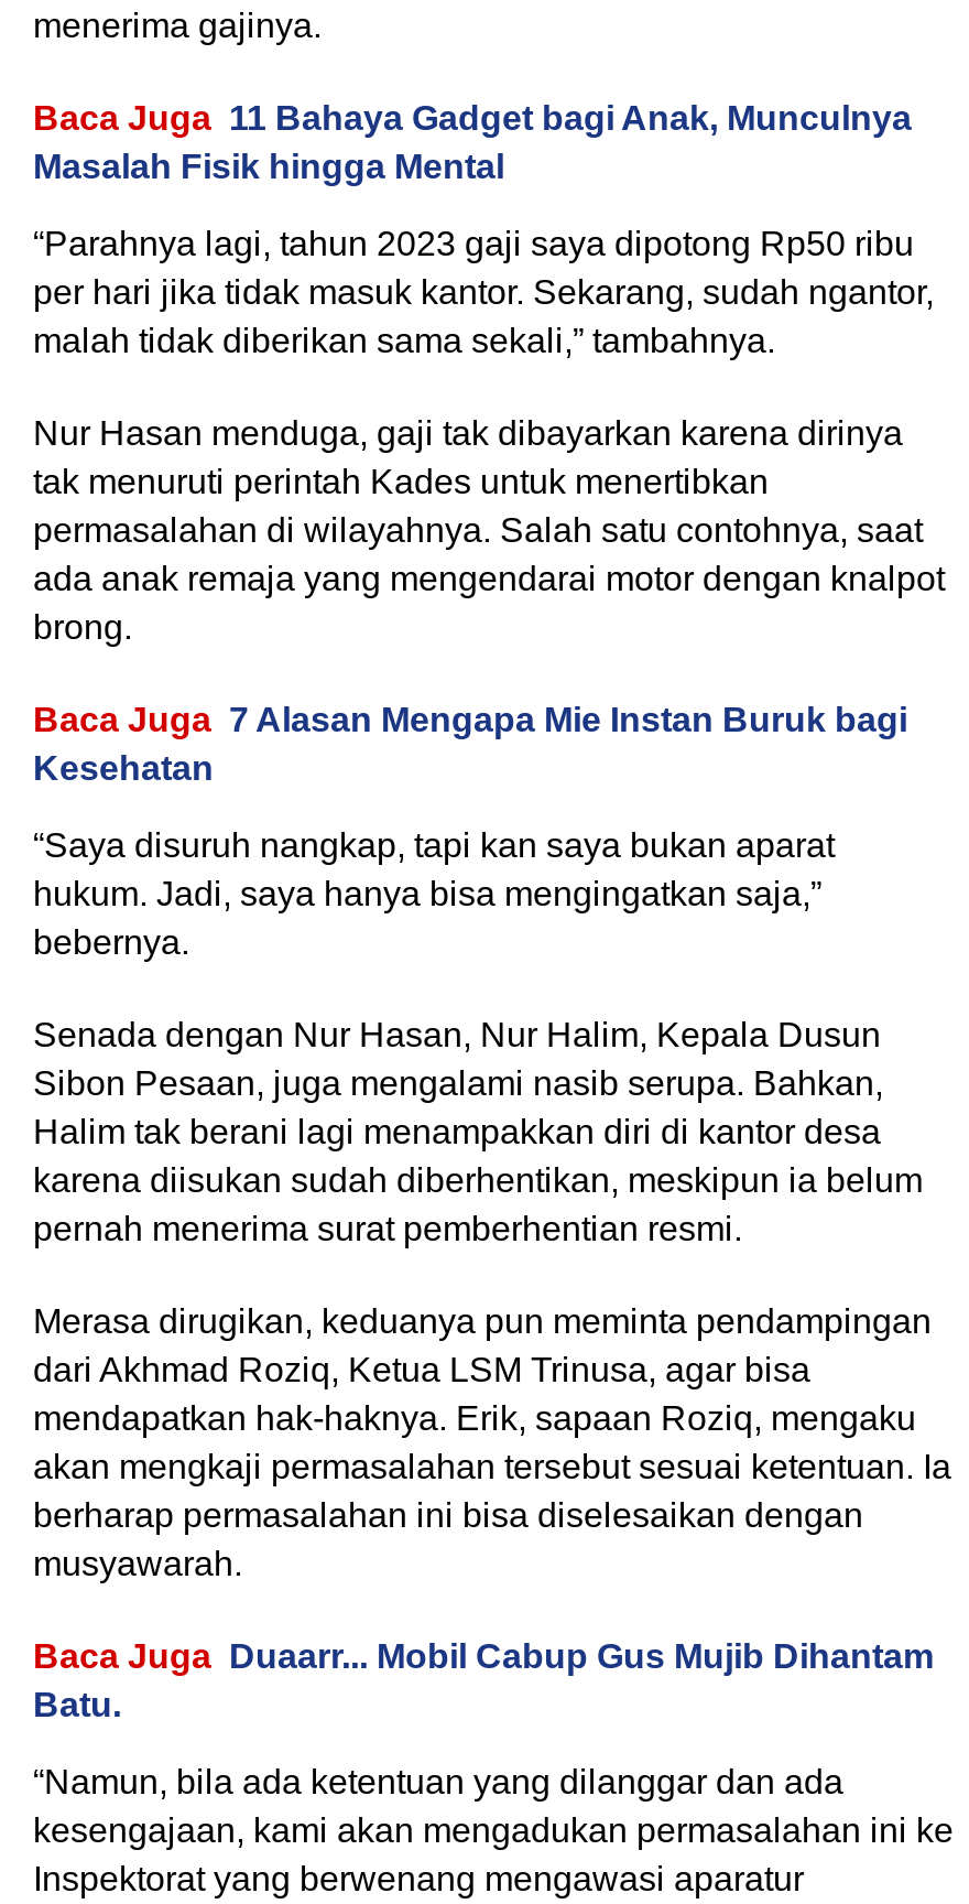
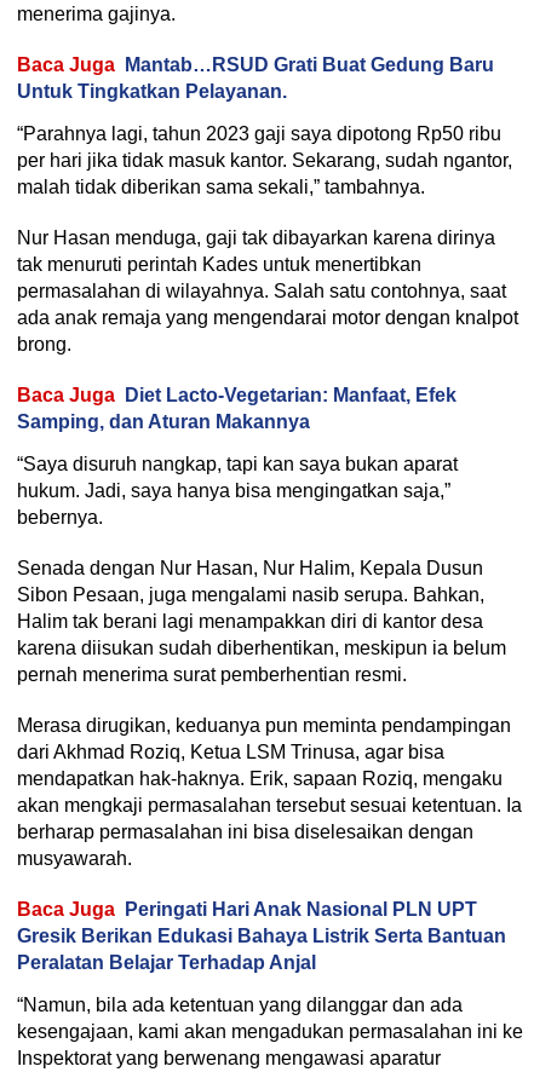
[33,99,912,185] Baca Juga 11 Bahaya Gadget bagi Anak, Munculnya | Masalah Fisik hingga Mental -> [17,54,494,101] Baca Juga Mantab…RSUD Grati Buat Gedung Baru | Untuk Tingkatkan Pelayanan.
[33,700,907,786] Baca Juga 7 Alasan Mengapa Mie Instan Buruk bagi | Kesehatan -> [17,385,457,432] Baca Juga Diet Lacto-Vegetarian: Manfaat, Efek | Samping, dan Aturan Makannya
[33,1637,934,1723] Baca Juga Duaarr... Mobil Cabup Gus Mujib Dihantam | Batu. -> [17,899,506,973] Baca Juga Peringati Hari Anak Nasional PLN UPT | Gresik Berikan Edukasi Bahaya Listrik Serta Bantuan | Peralatan Belajar Terhadap Anjal

